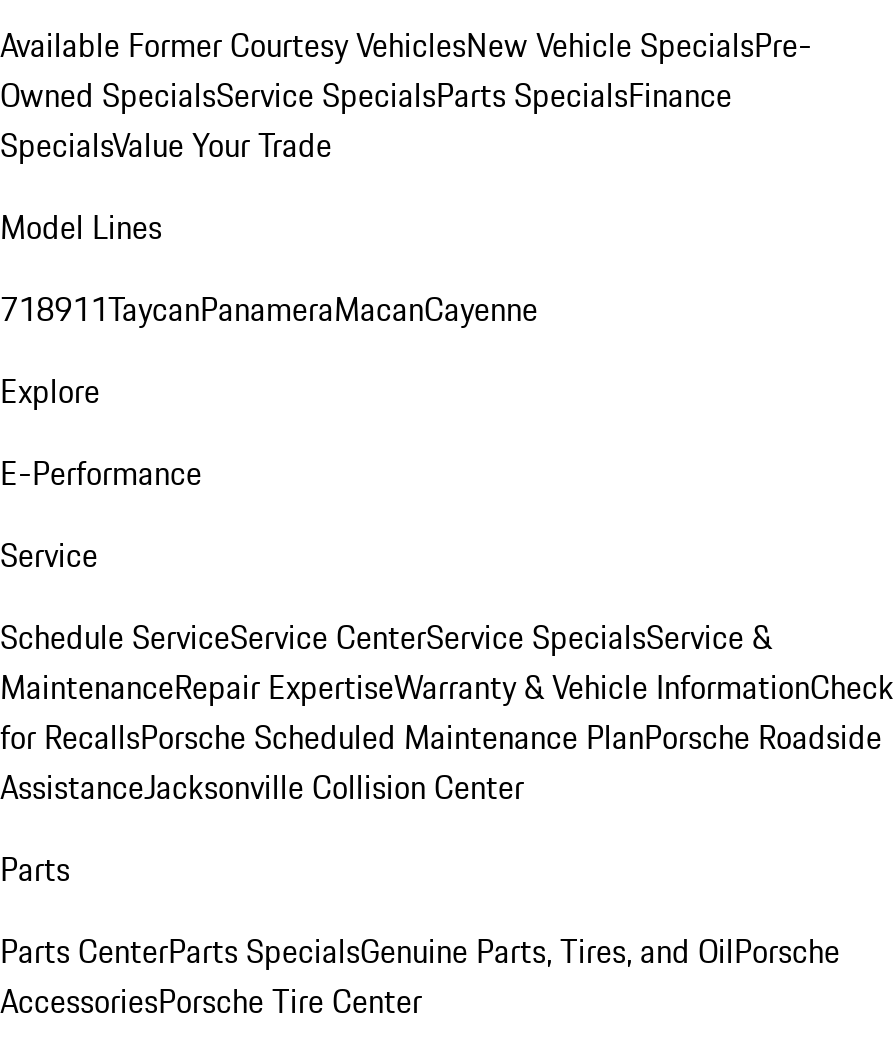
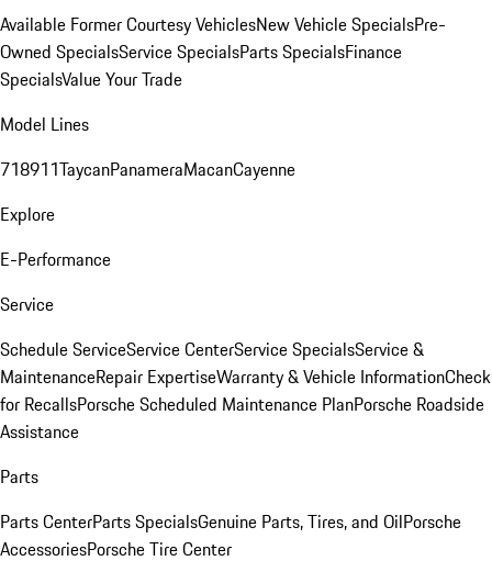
[0,763,524,811] AssistanceJacksonville Collision Center -> [0,418,79,445] Assistance

